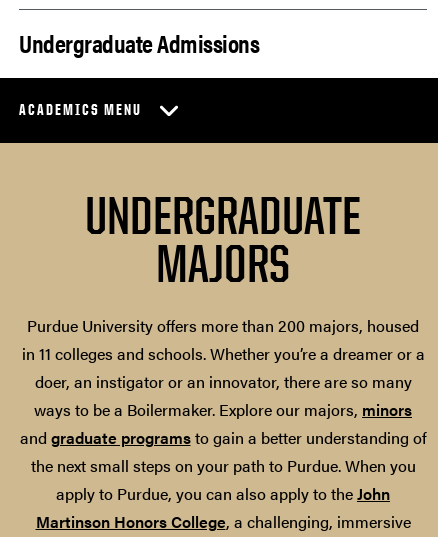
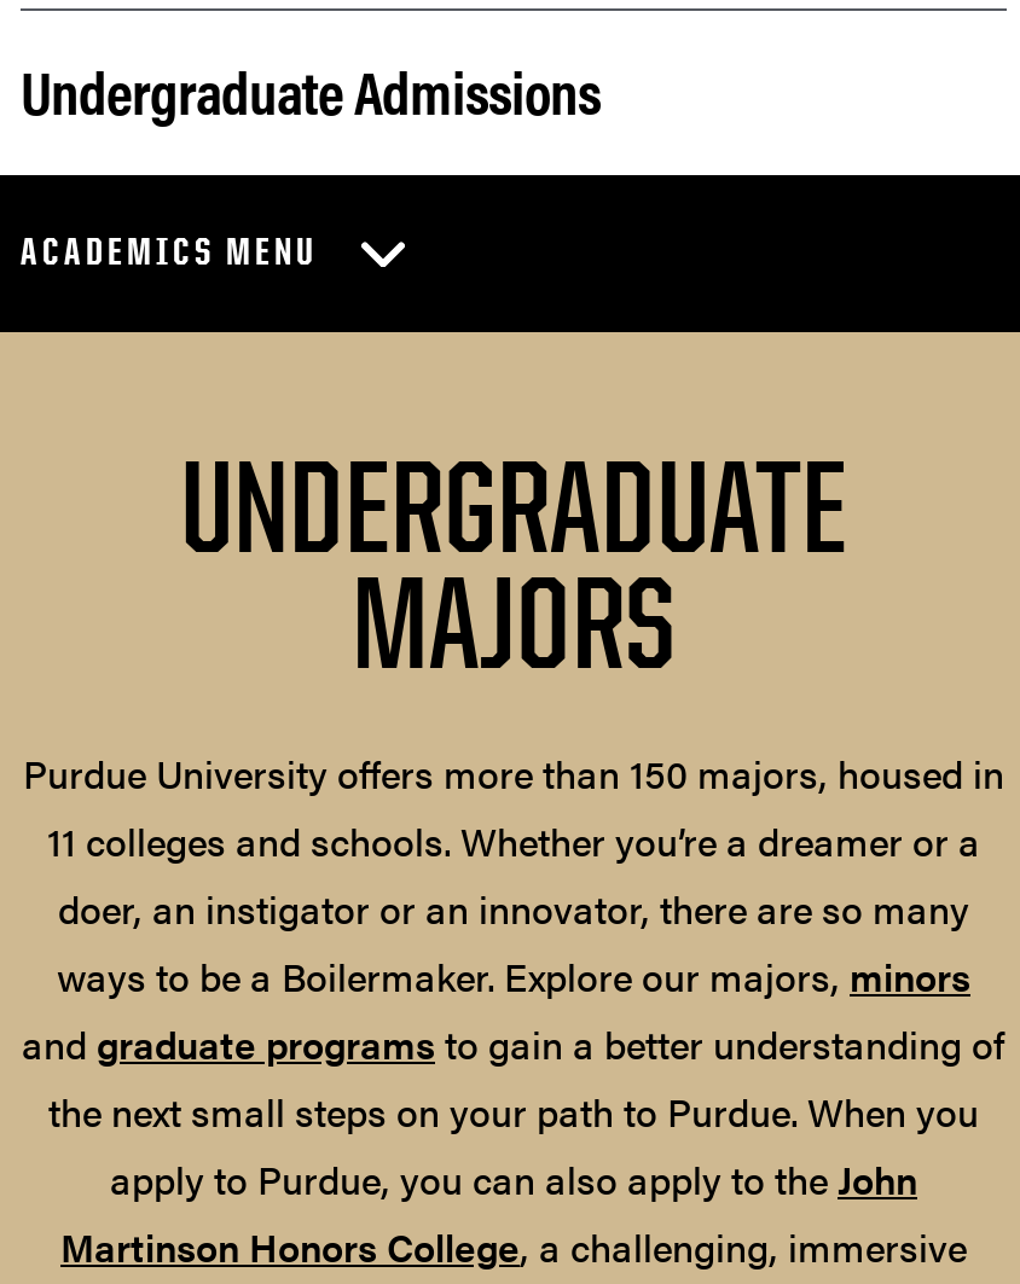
[21,314,424,365] Purdue University offers more than 200 majors, housed | in 11 colleges and schools. Whether you’re a dreamer or a -> [23,746,1004,869] Purdue University offers more than 150 majors, housed in | 11 colleges and schools. Whether you’re a dreamer or a

